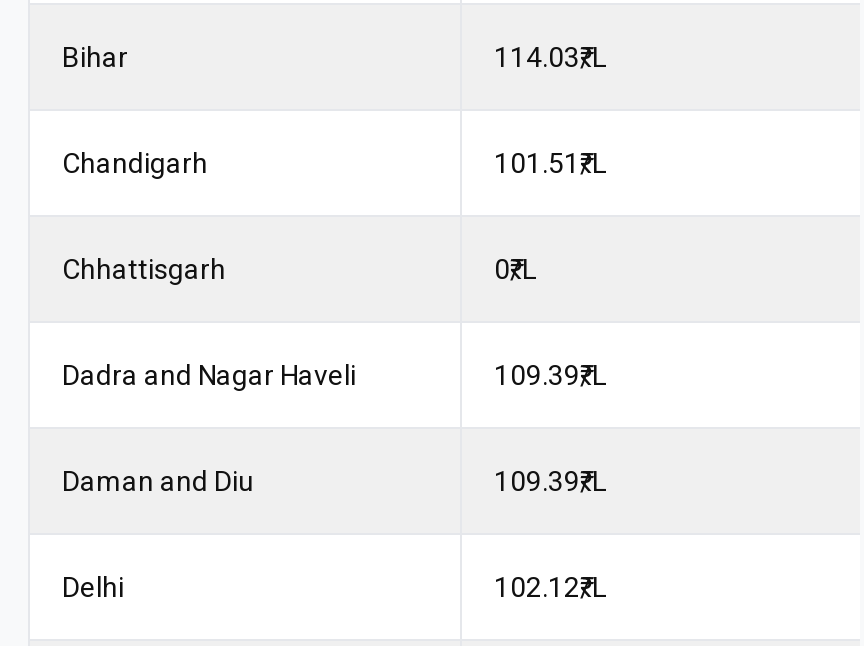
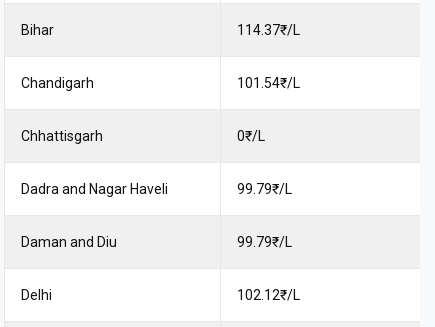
[494,41,606,73] 114.03₹/L -> [237,22,300,38] 114.37₹/L
[494,147,606,179] 101.51 ₹/L -> [237,75,300,91] 101.54 ₹/L
[494,359,606,391] 109.39₹/L -> [237,181,292,197] 99.79₹/L
[494,465,606,497] 109.39₹/L -> [237,234,292,250] 99.79₹/L

